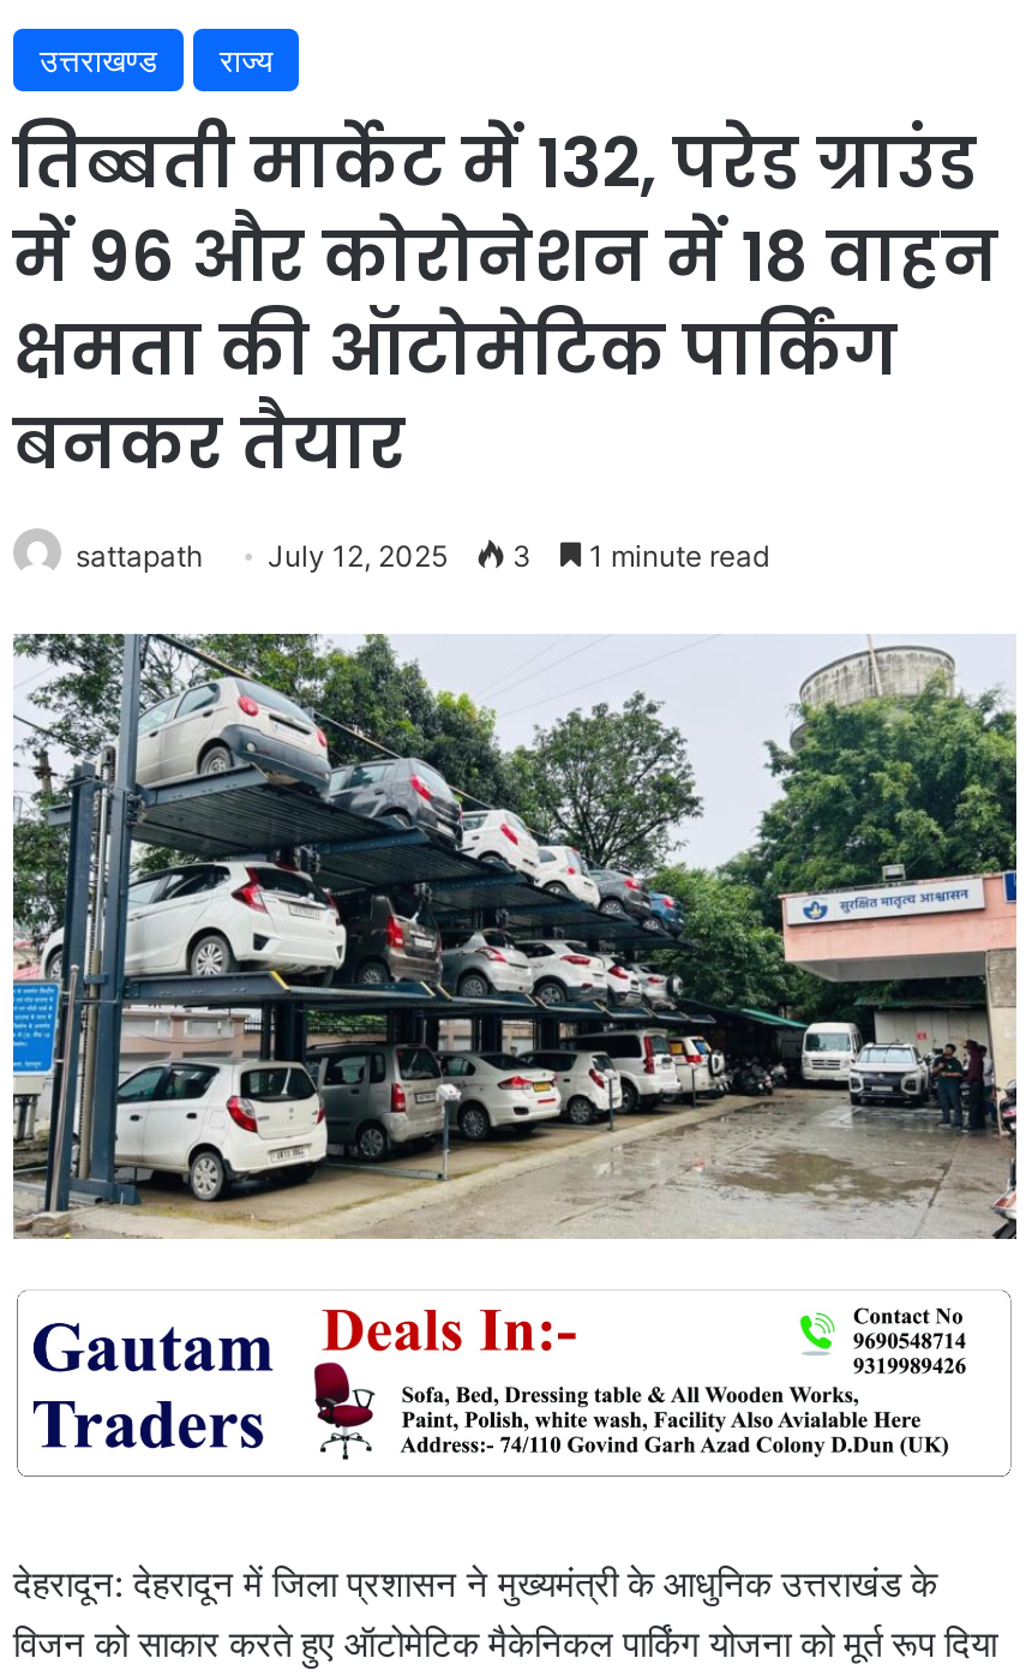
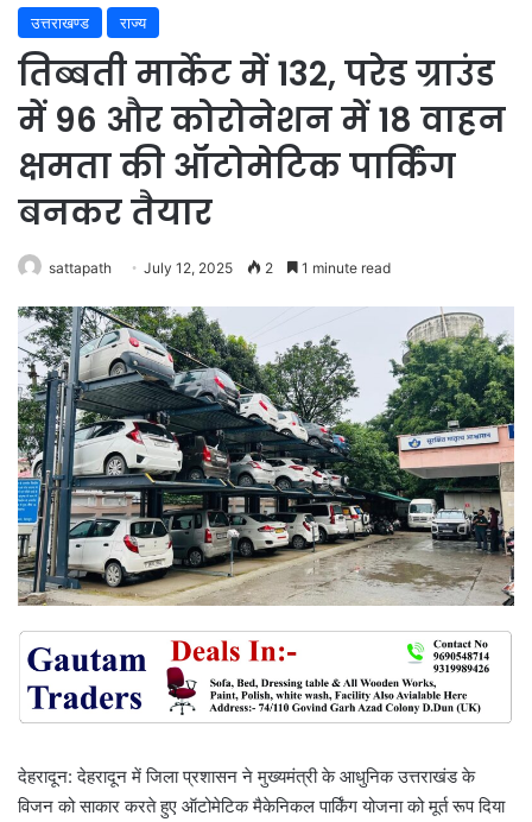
[76,538,769,574] sattapath July 12, 2025 3 1 minute read -> [49,259,391,277] sattapath July 12, 2025 2 1 minute read

